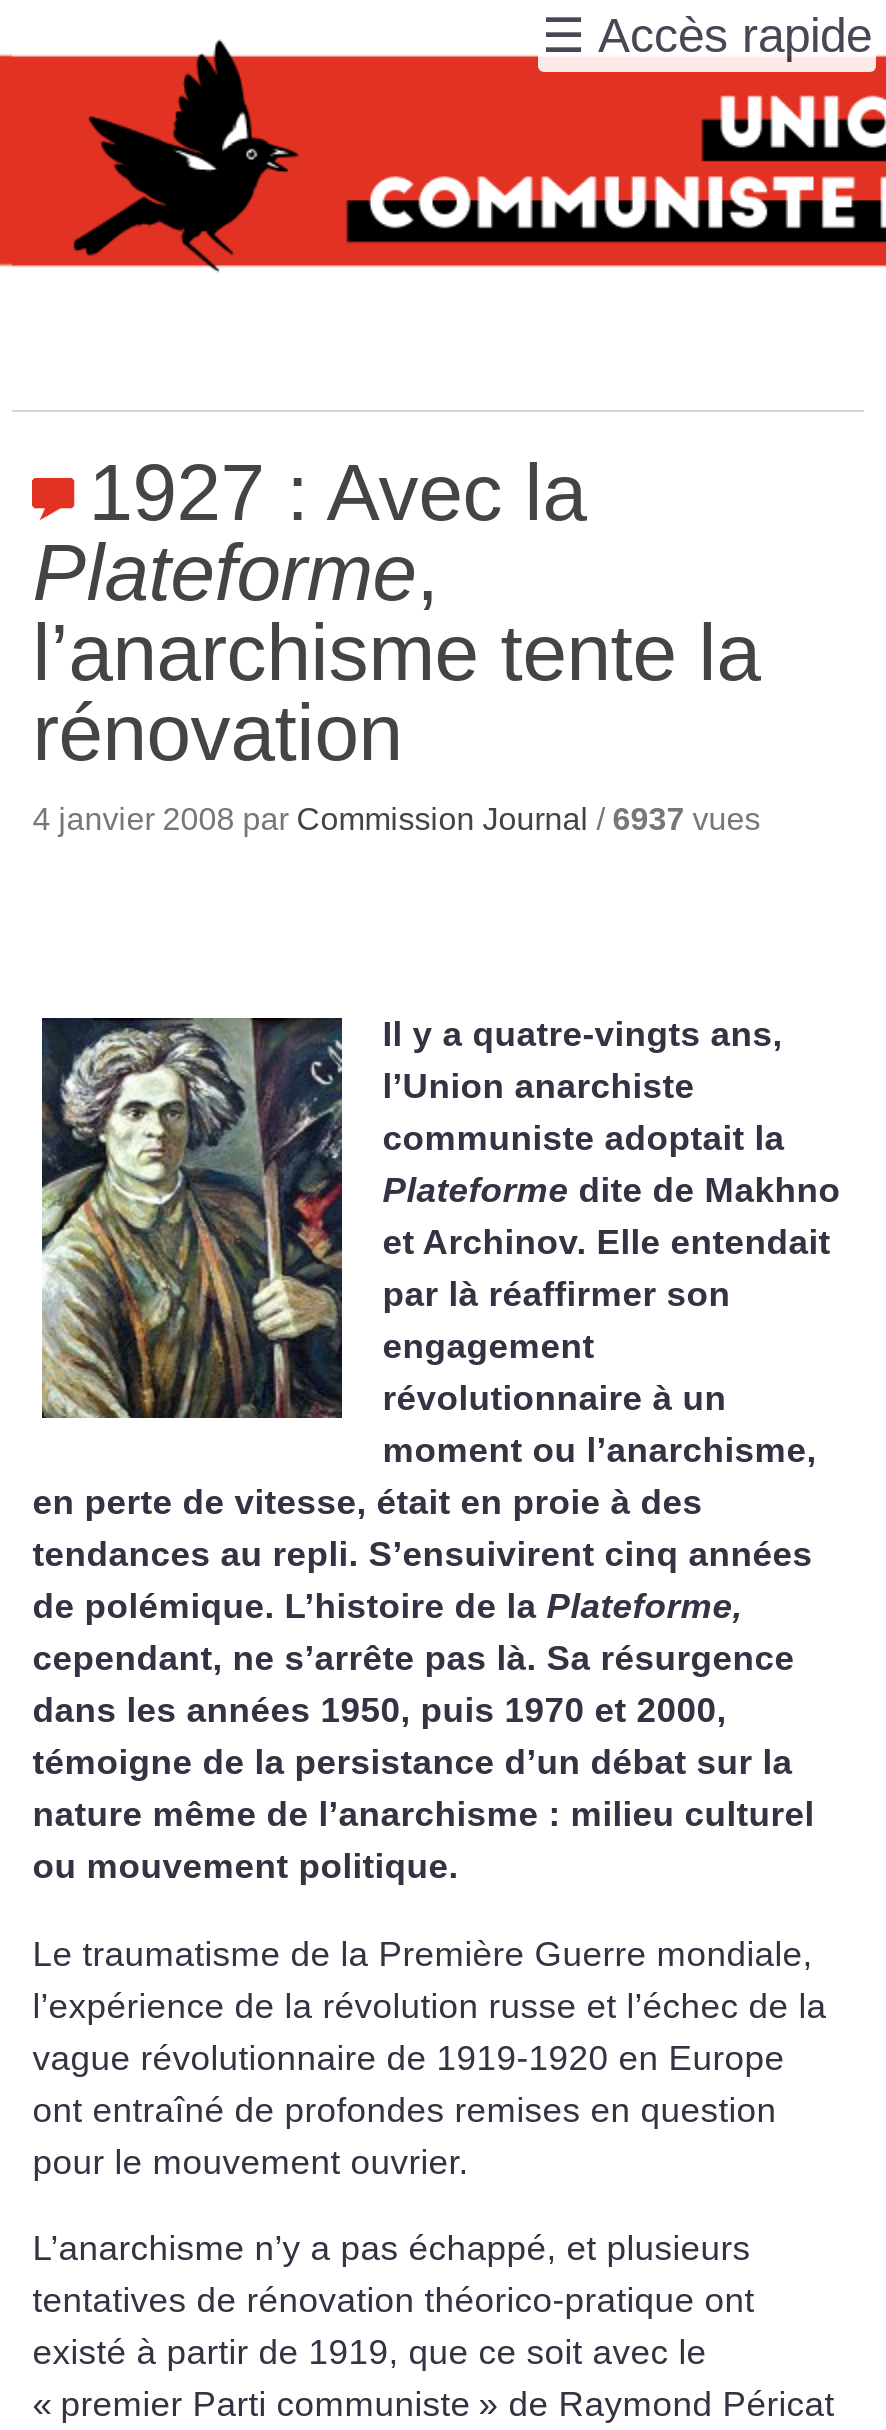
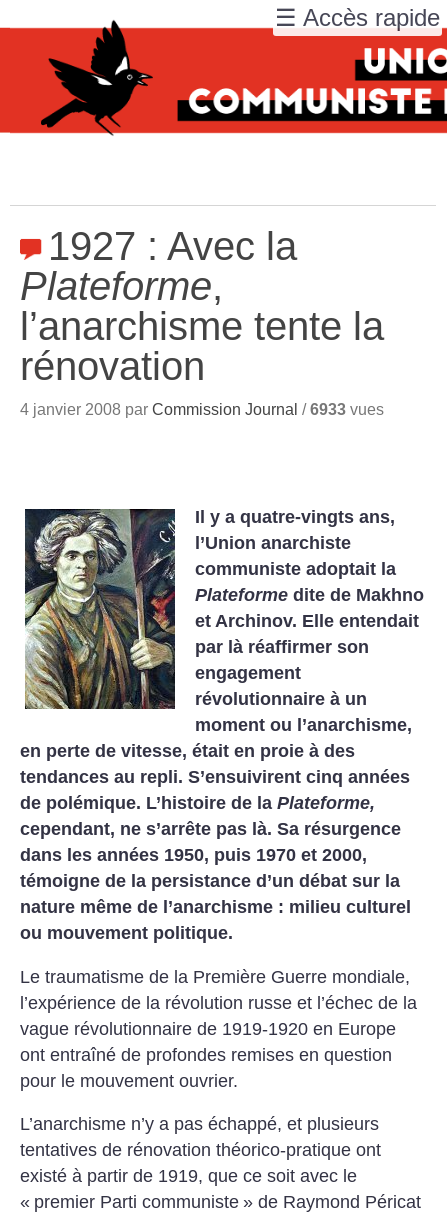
[32,802,760,836] 4 janvier 2008 par Commission Journal / 6937 vues -> [20,401,384,418] 4 janvier 2008 par Commission Journal / 6933 vues

